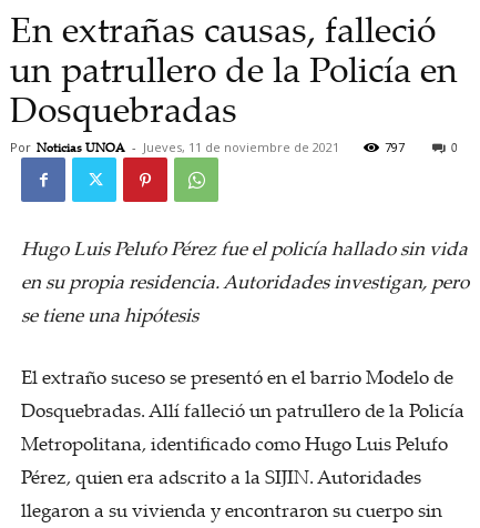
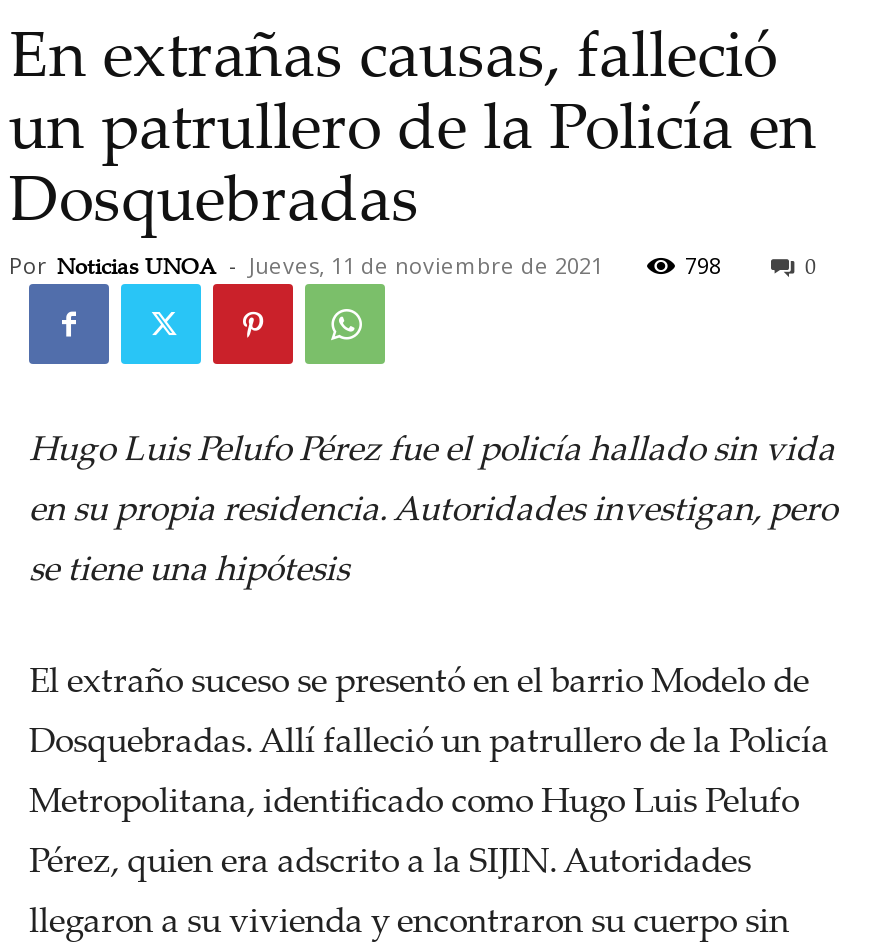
[385,139,405,155] 797 -> [685,250,721,280] 798

